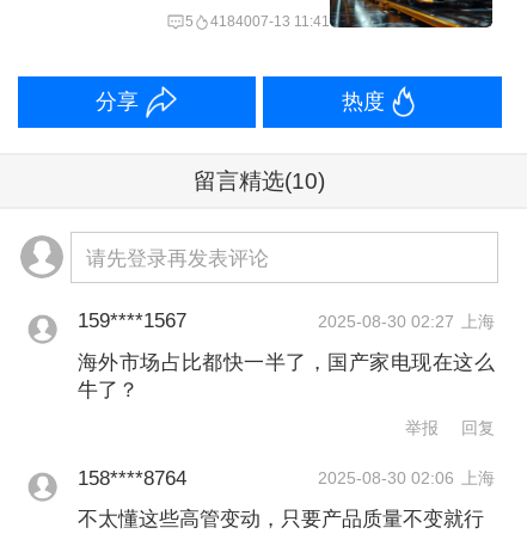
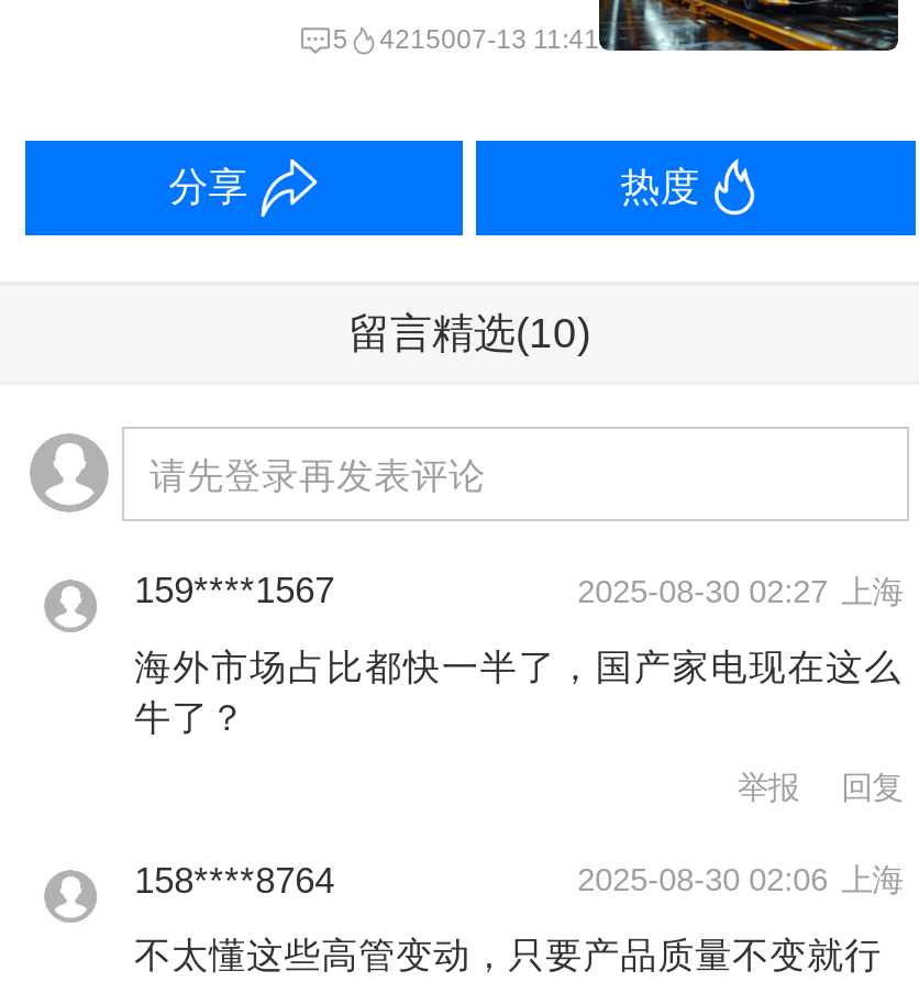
[185,13,330,30] 5 4184007-13 11:41 -> [333,24,599,54] 5 4215007-13 11:41

